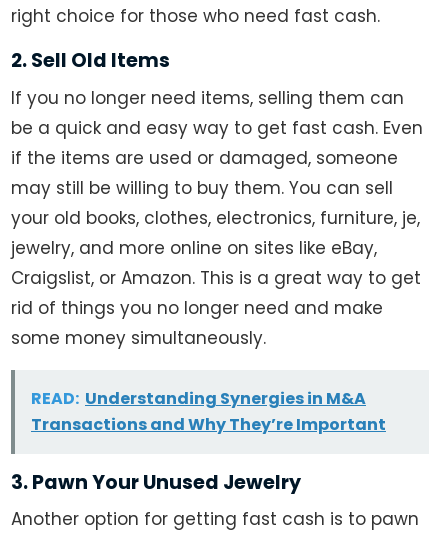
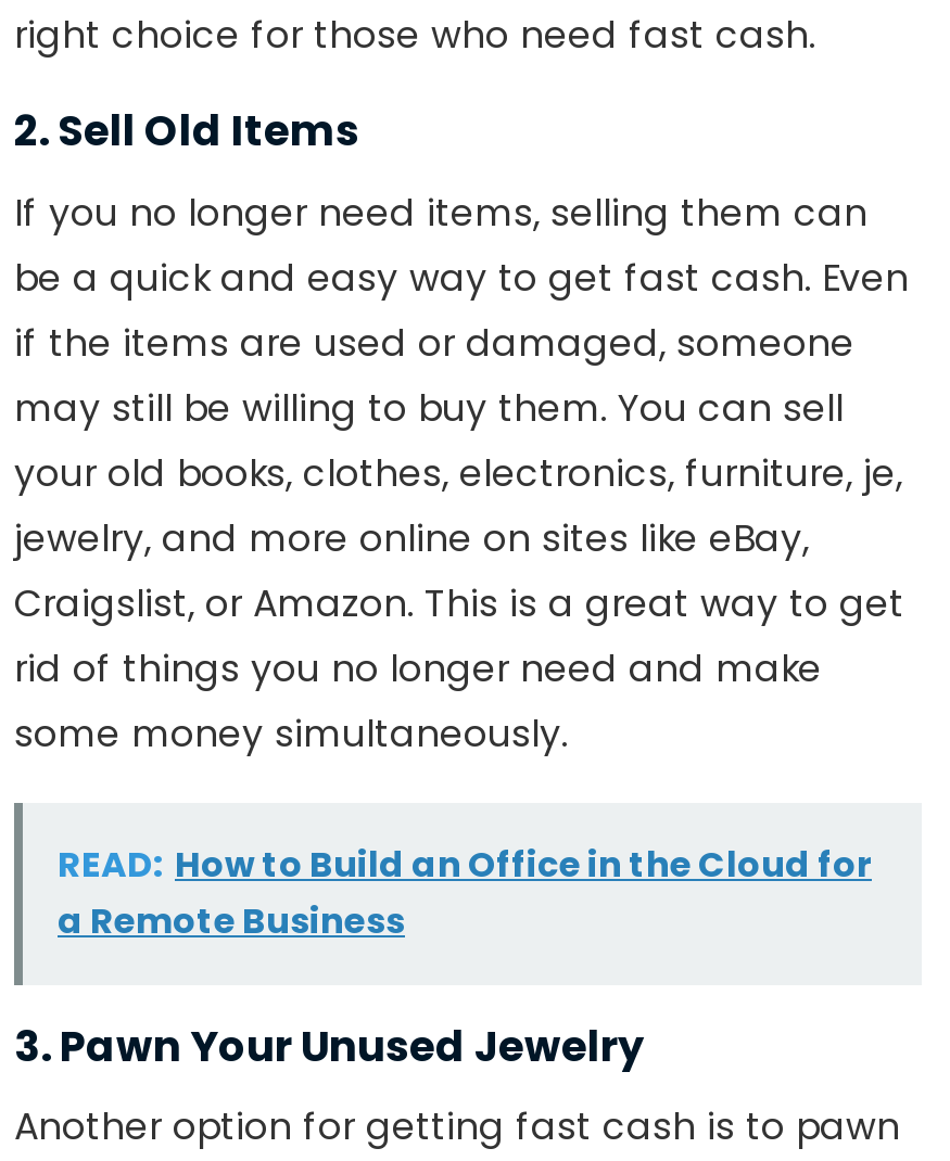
[31,387,386,436] READ: Understanding Synergies in M&A | Transactions and Why They’re Important -> [58,840,872,946] READ: How to Build an Office in the Cloud for | a Remote Business

